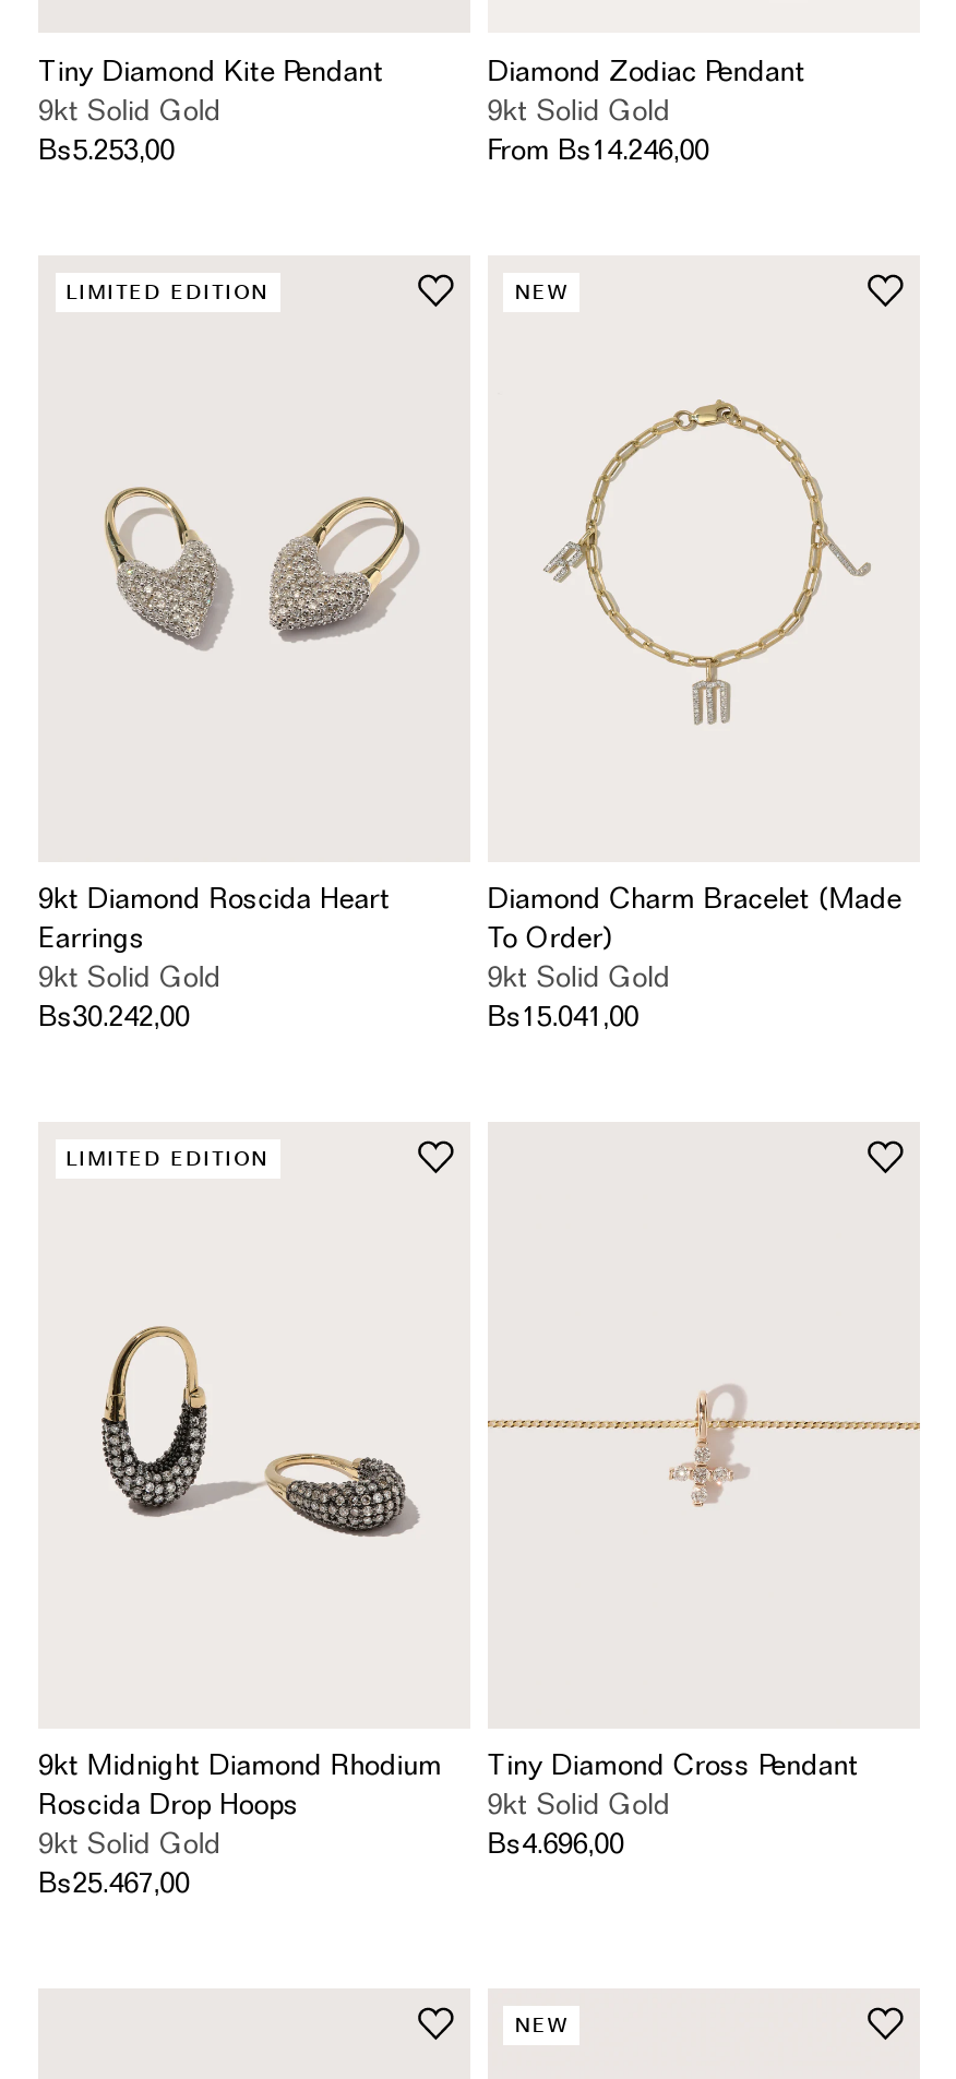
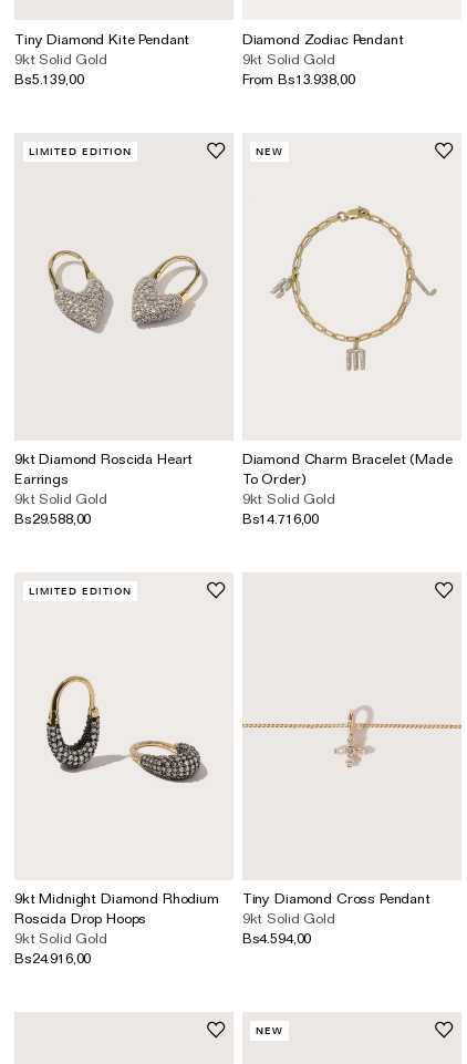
[38,131,175,166] Bs5.253,00 -> [14,70,84,87] Bs5.139,00
[487,131,709,166] From Bs14.246,00 -> [242,70,355,87] From Bs13.938,00
[38,998,190,1033] Bs30.242,00 -> [14,509,91,527] Bs29.588,00
[487,998,639,1033] Bs15.041,00 -> [242,509,319,527] Bs14.716,00
[487,1825,624,1860] Bs4.696,00 -> [242,929,311,947] Bs4.594,00
[38,1865,190,1900] Bs25.467,00 -> [14,949,91,967] Bs24.916,00

